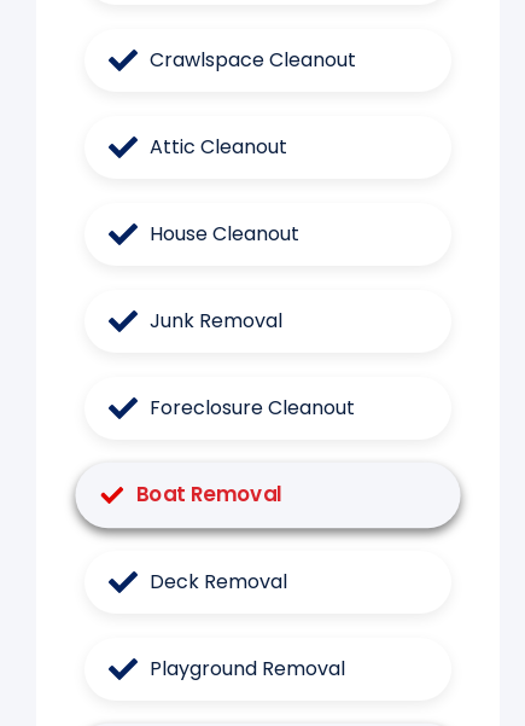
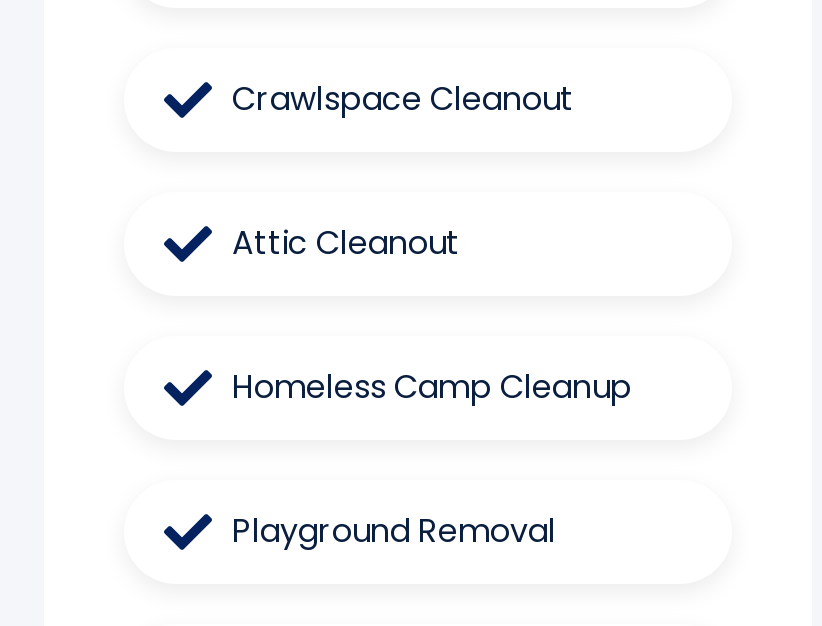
[136,220,355,595] House Cleanout | Junk Removal | Foreclosure Cleanout | Boat Removal | Deck Removal -> [232,364,632,410] Homeless Camp Cleanup

